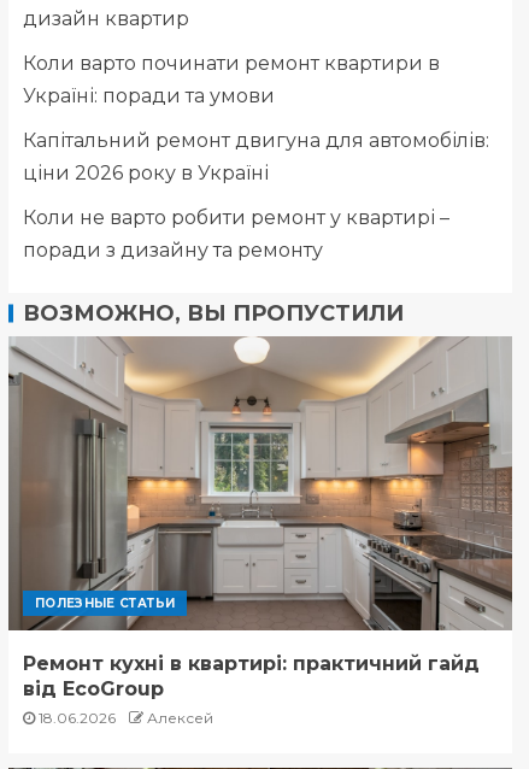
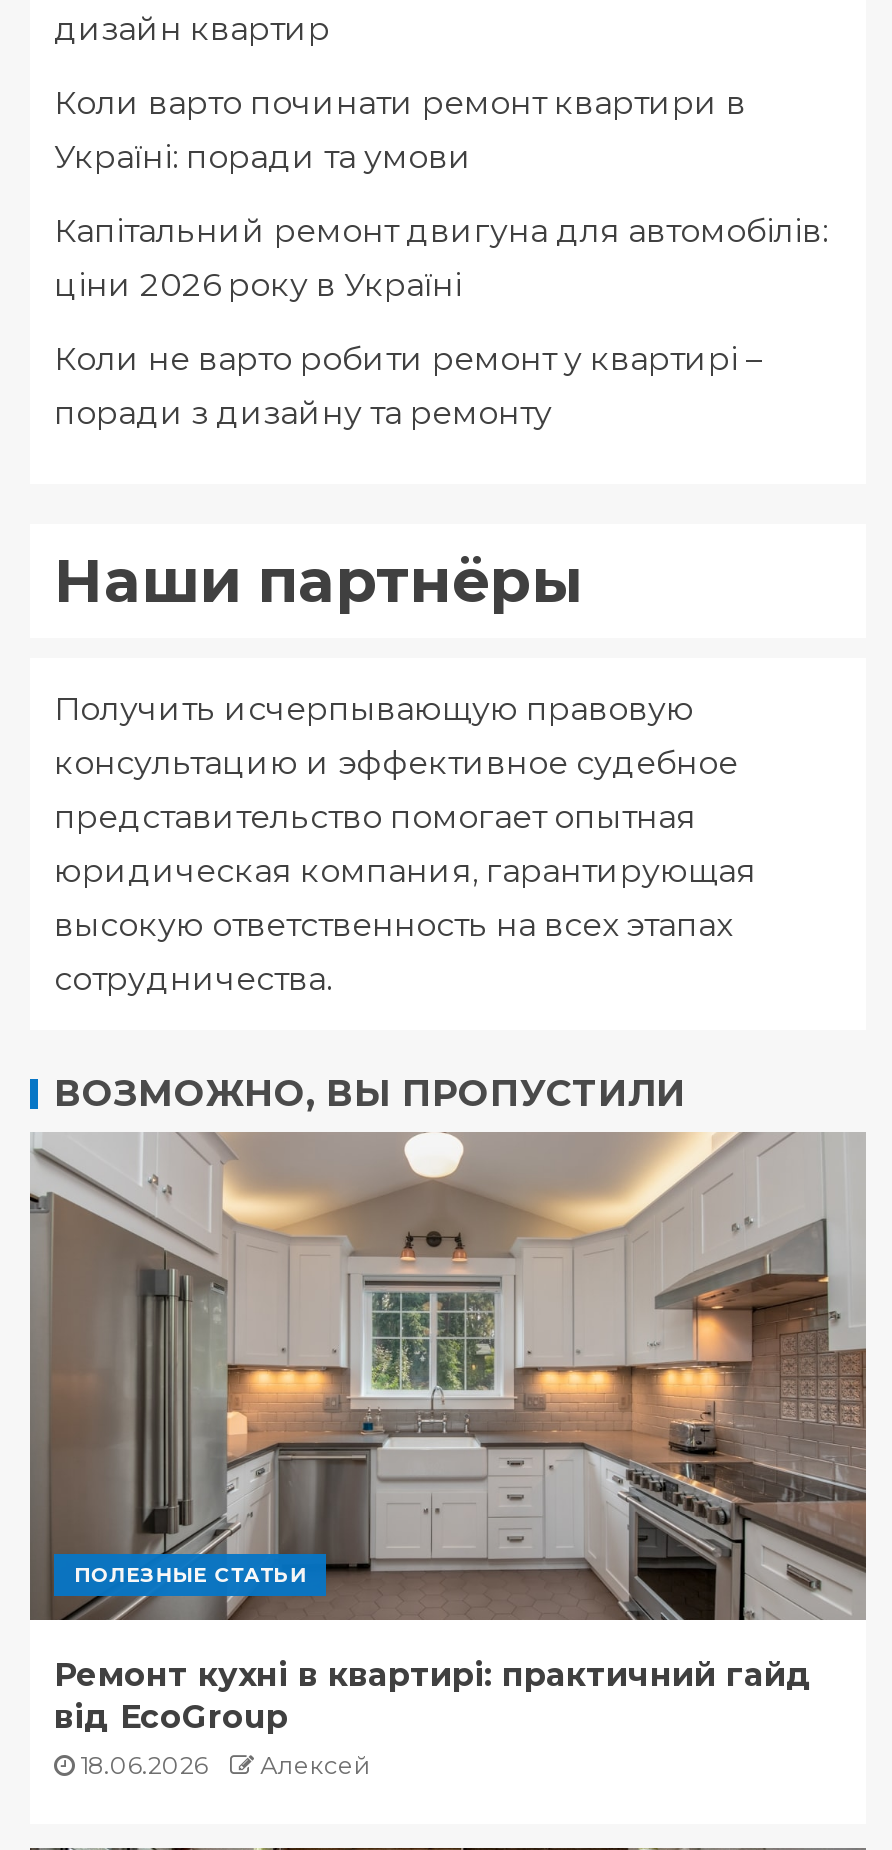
none -> [54,544,756,998] Наши партнёры | Получить исчерпывающую правовую | консультацию и эффективное судебное | представительство помогает опытная | юридическая компания, гарантирующая | высокую ответственность на всех этапах | сотрудничества.

